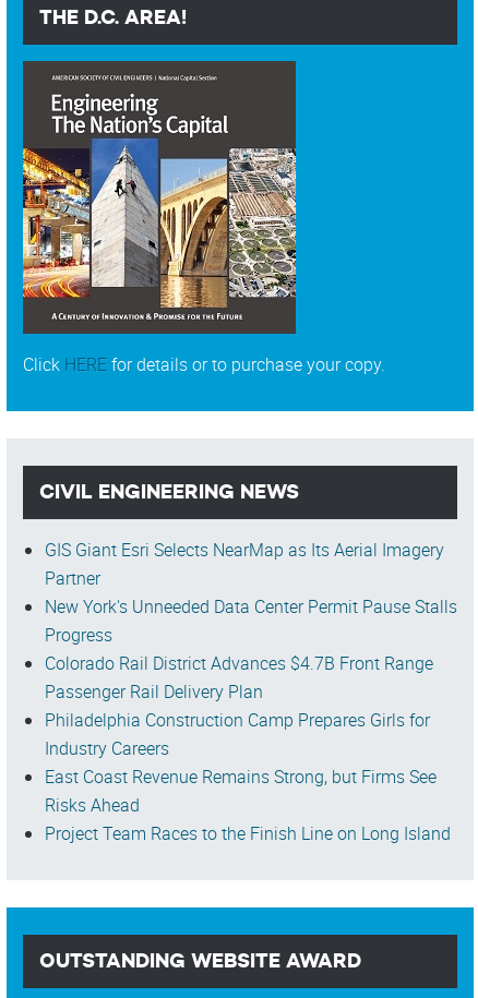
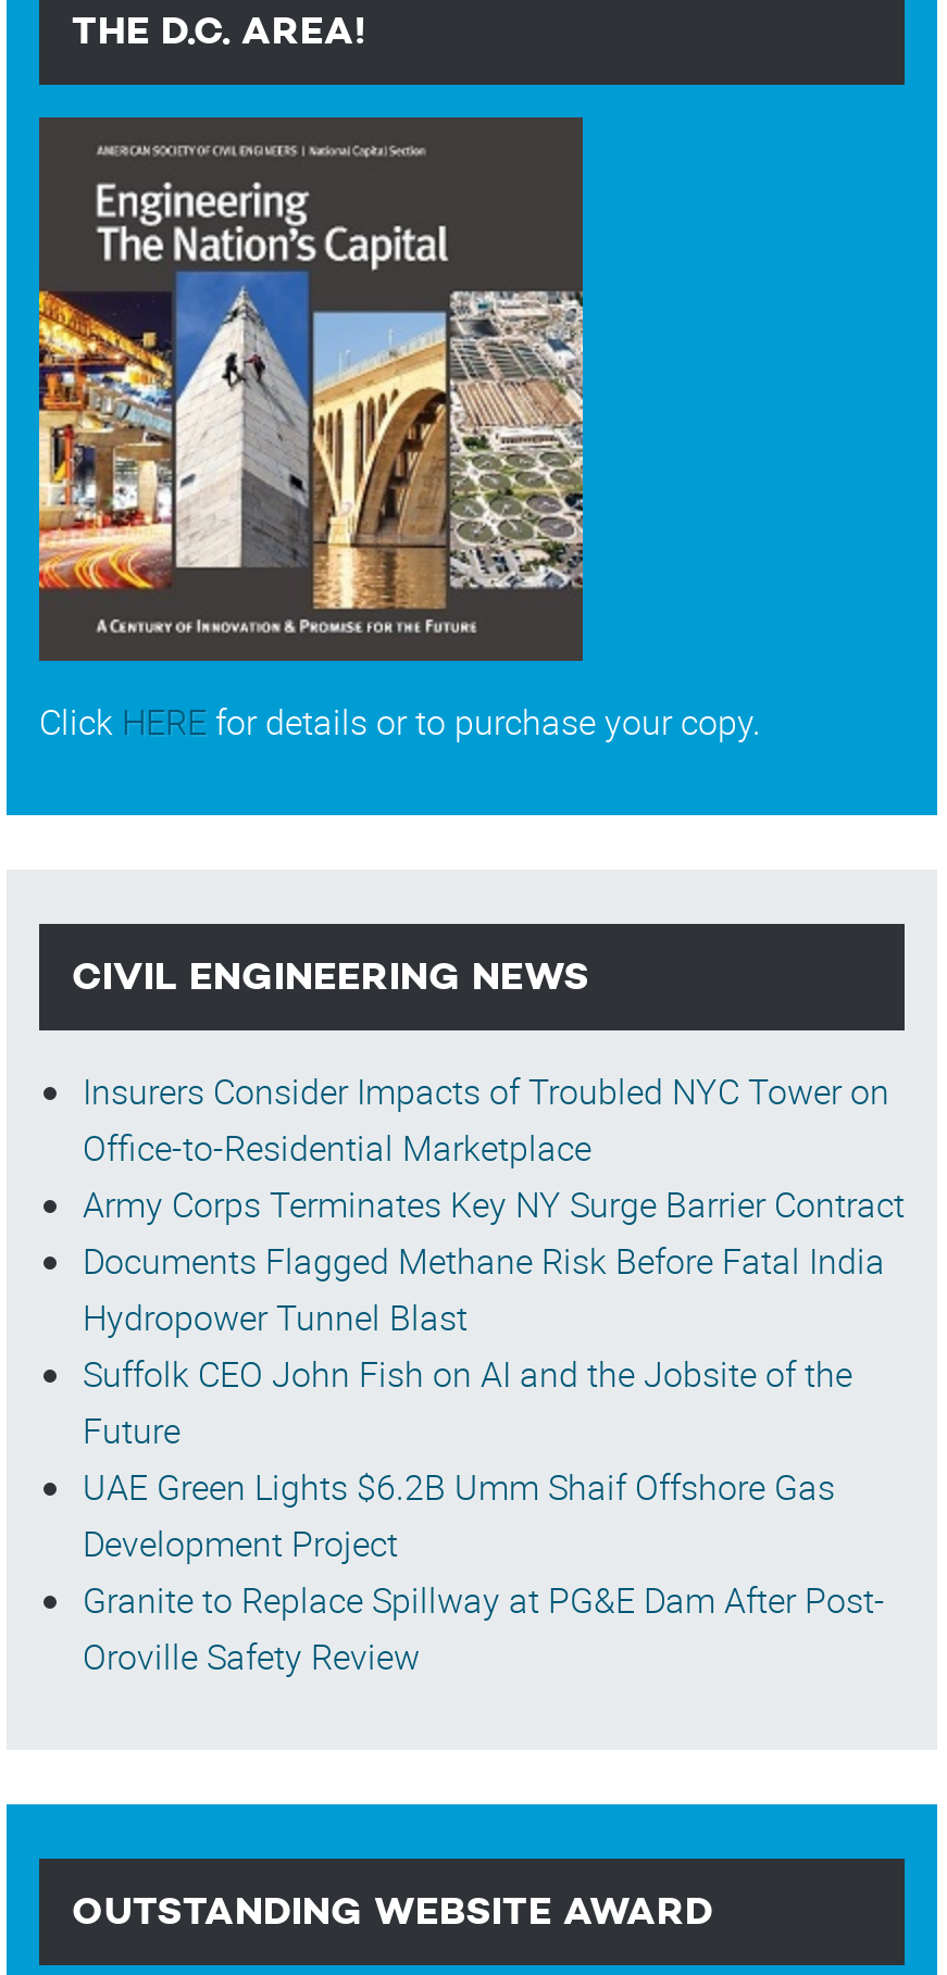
[45,538,457,846] GIS Giant Esri Selects NearMap as Its Aerial Imagery | Partner | New York's Unneeded Data Center Permit Pause Stalls | Progress | Colorado Rail District Advances $4.7B Front Range | Passenger Rail Delivery Plan | Philadelphia Construction Camp Prepares Girls for | Industry Careers | East Coast Revenue Remains Strong, but Firms See | Risks Ahead | Project Team Races to the Finish Line on Long Island -> [83,1068,905,1681] Insurers Consider Impacts of Troubled NYC Tower on | Office-to-Residential Marketplace | Army Corps Terminates Key NY Surge Barrier Contract | Documents Flagged Methane Risk Before Fatal India | Hydropower Tunnel Blast | Suffolk CEO John Fish on AI and the Jobsite of the | Future | UAE Green Lights $6.2B Umm Shaif Offshore Gas | Development Project | Granite to Replace Spillway at PG&E Dam After Post- | Oroville Safety Review

